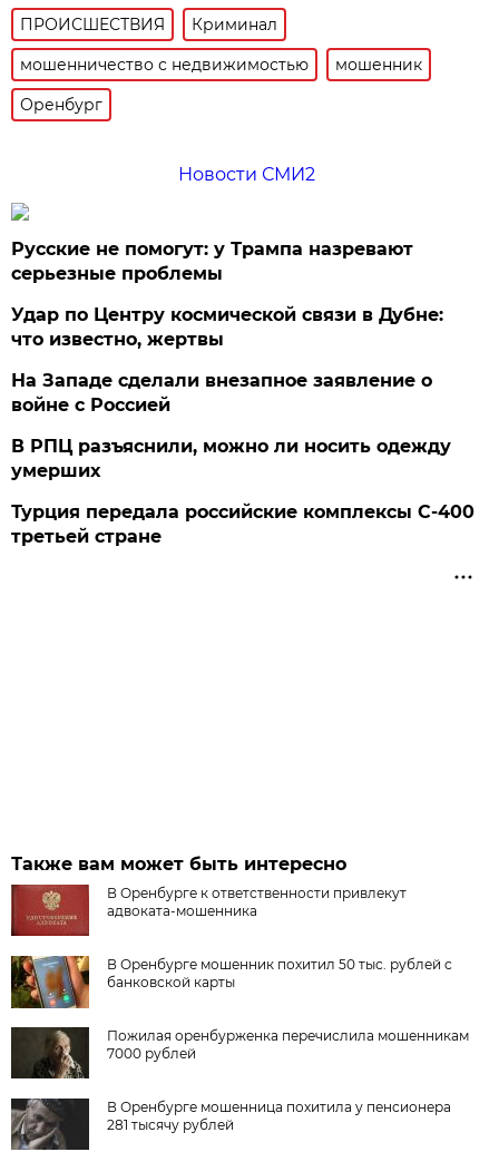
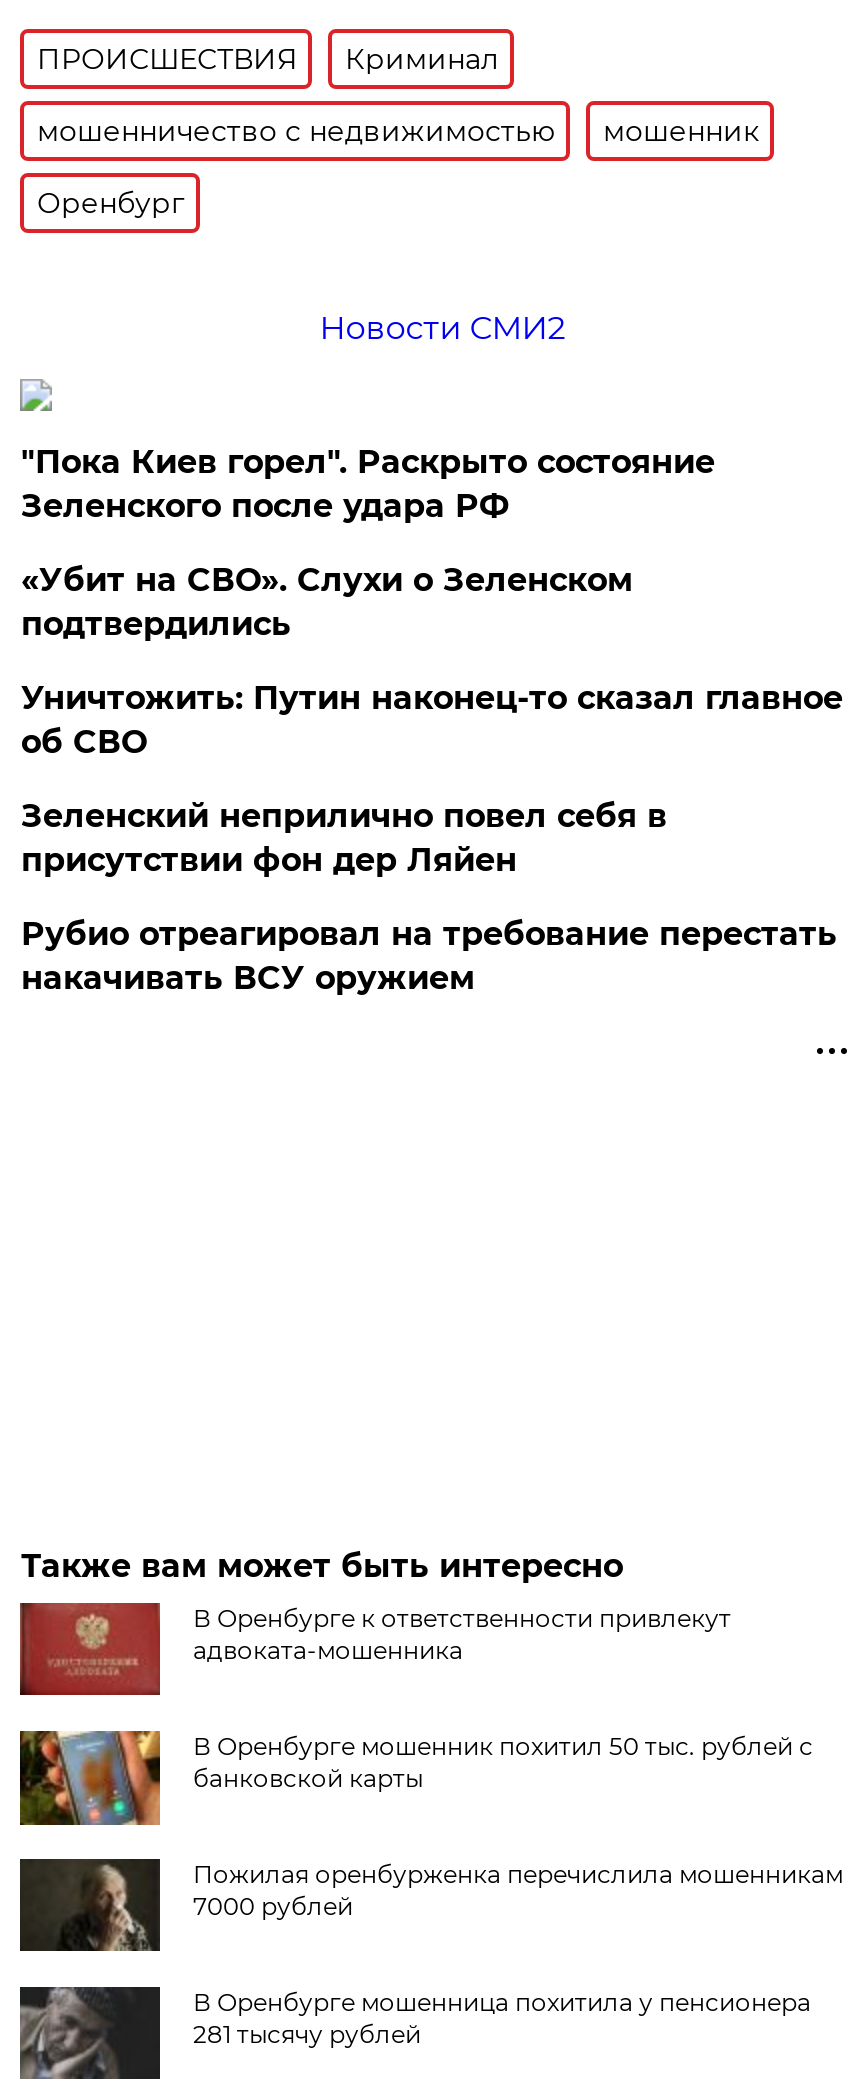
[12,239,414,284] Русские не помогут: у Трампа назревают | серьезные проблемы -> [21,443,715,525] "Пока Киев горел". Раскрыто состояние | Зеленского после удара РФ
[12,304,444,350] Удар по Центру космической связи в Дубне: | что известно, жертвы -> [21,561,633,643] «Убит на СВО». Слухи о Зеленском | подтвердились
[12,370,433,416] На Западе сделали внезапное заявление о | войне с Россией -> [21,679,843,761] Уничтожить: Путин наконец-то сказал главное | об СВО
[12,436,452,482] В РПЦ разъяснили, можно ли носить одежду | умерших -> [21,797,667,879] Зеленский неприлично повел cебя в | присутствии фон дер Ляйен
[12,502,475,547] Турция передала российские комплексы С-400 | третьей стране -> [21,915,837,997] Рубио отреагировал на требование перестать | накачивать ВСУ оружием

